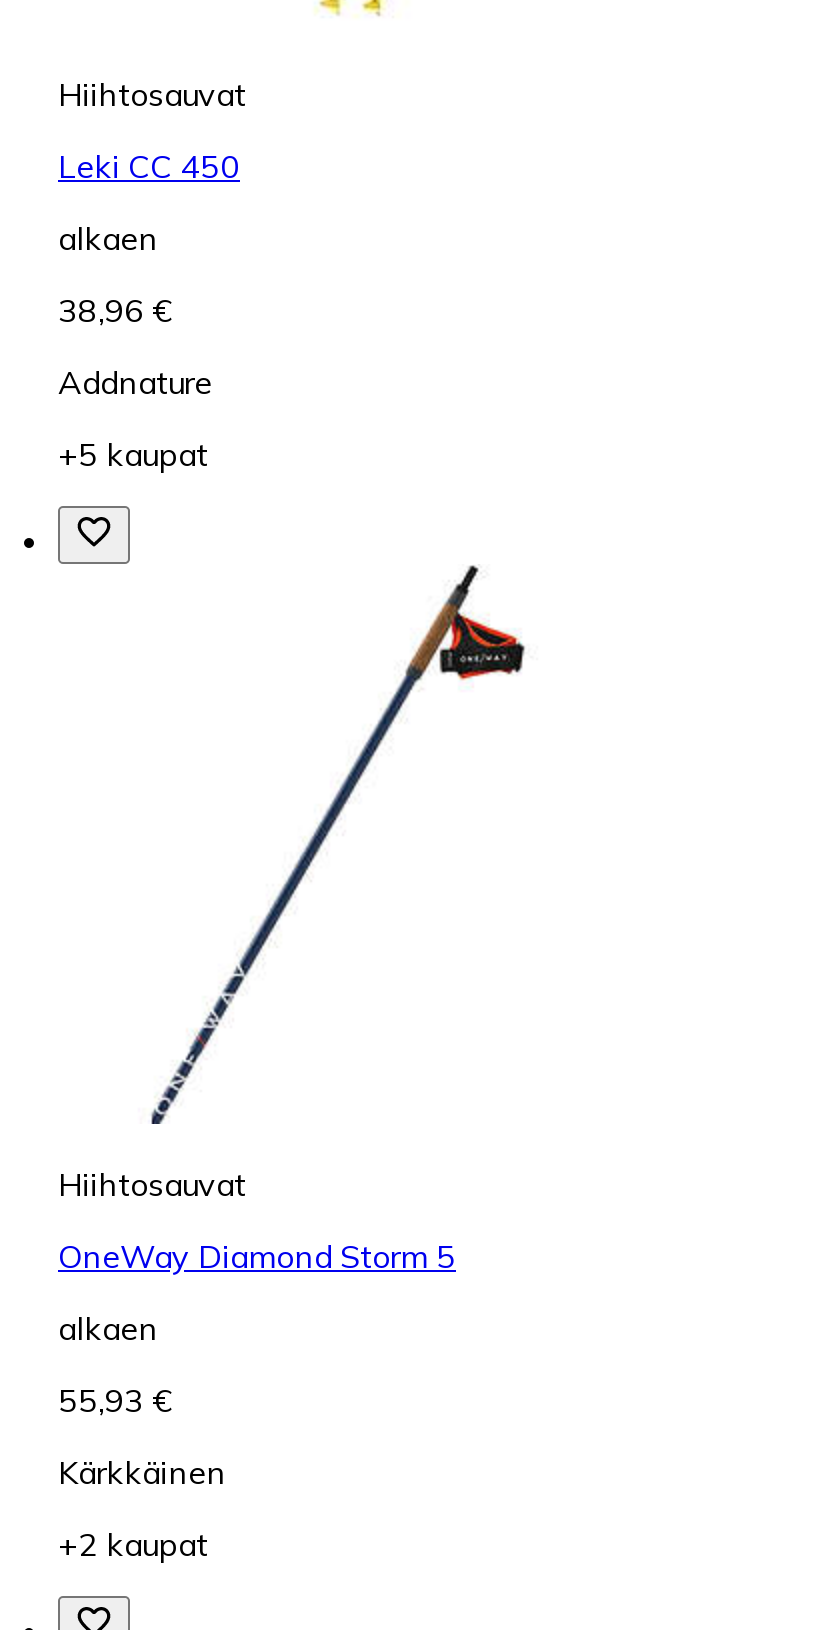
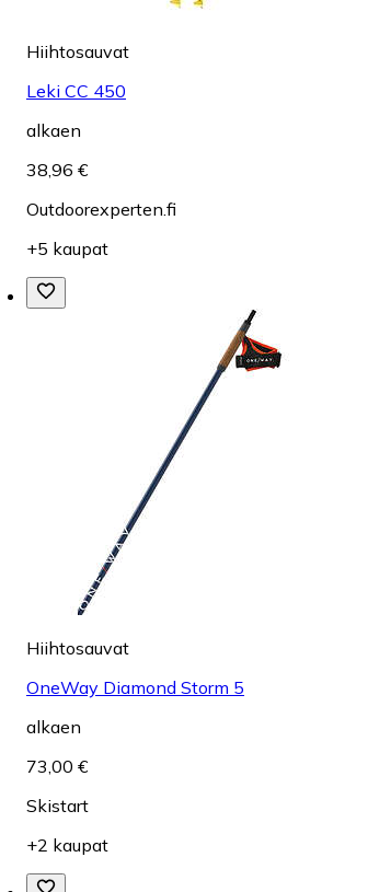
[58,362,212,402] Addnature -> [26,198,176,220] Outdoorexperten.fi
[58,1380,170,1420] 55,93 € -> [26,755,88,777] 73,00 €
[58,1452,226,1492] Kärkkäinen -> [26,794,89,816] Skistart

